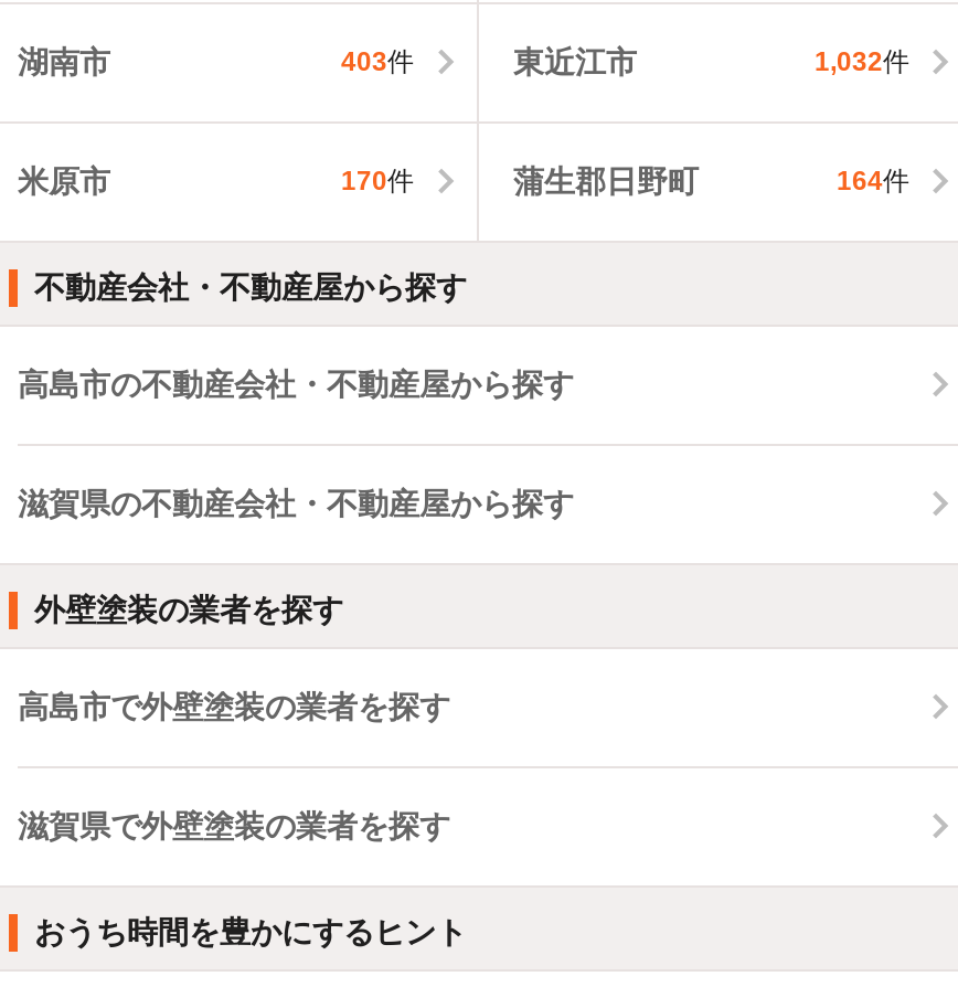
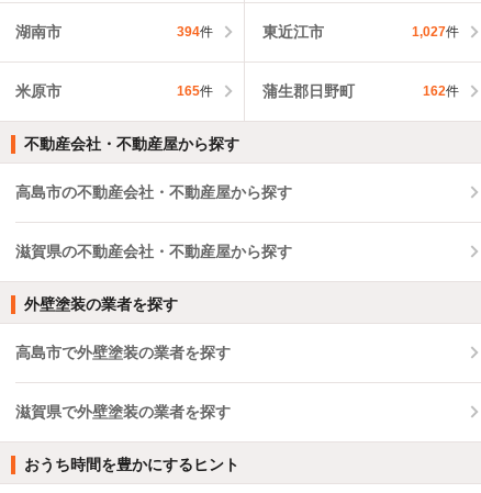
[341,47,414,78] 403件 -> [176,25,212,40] 394件
[815,47,909,78] 1,032件 -> [412,25,459,40] 1,027件
[341,166,414,197] 170件 -> [176,84,212,99] 165件
[837,166,909,197] 164件 -> [423,84,459,99] 162件

